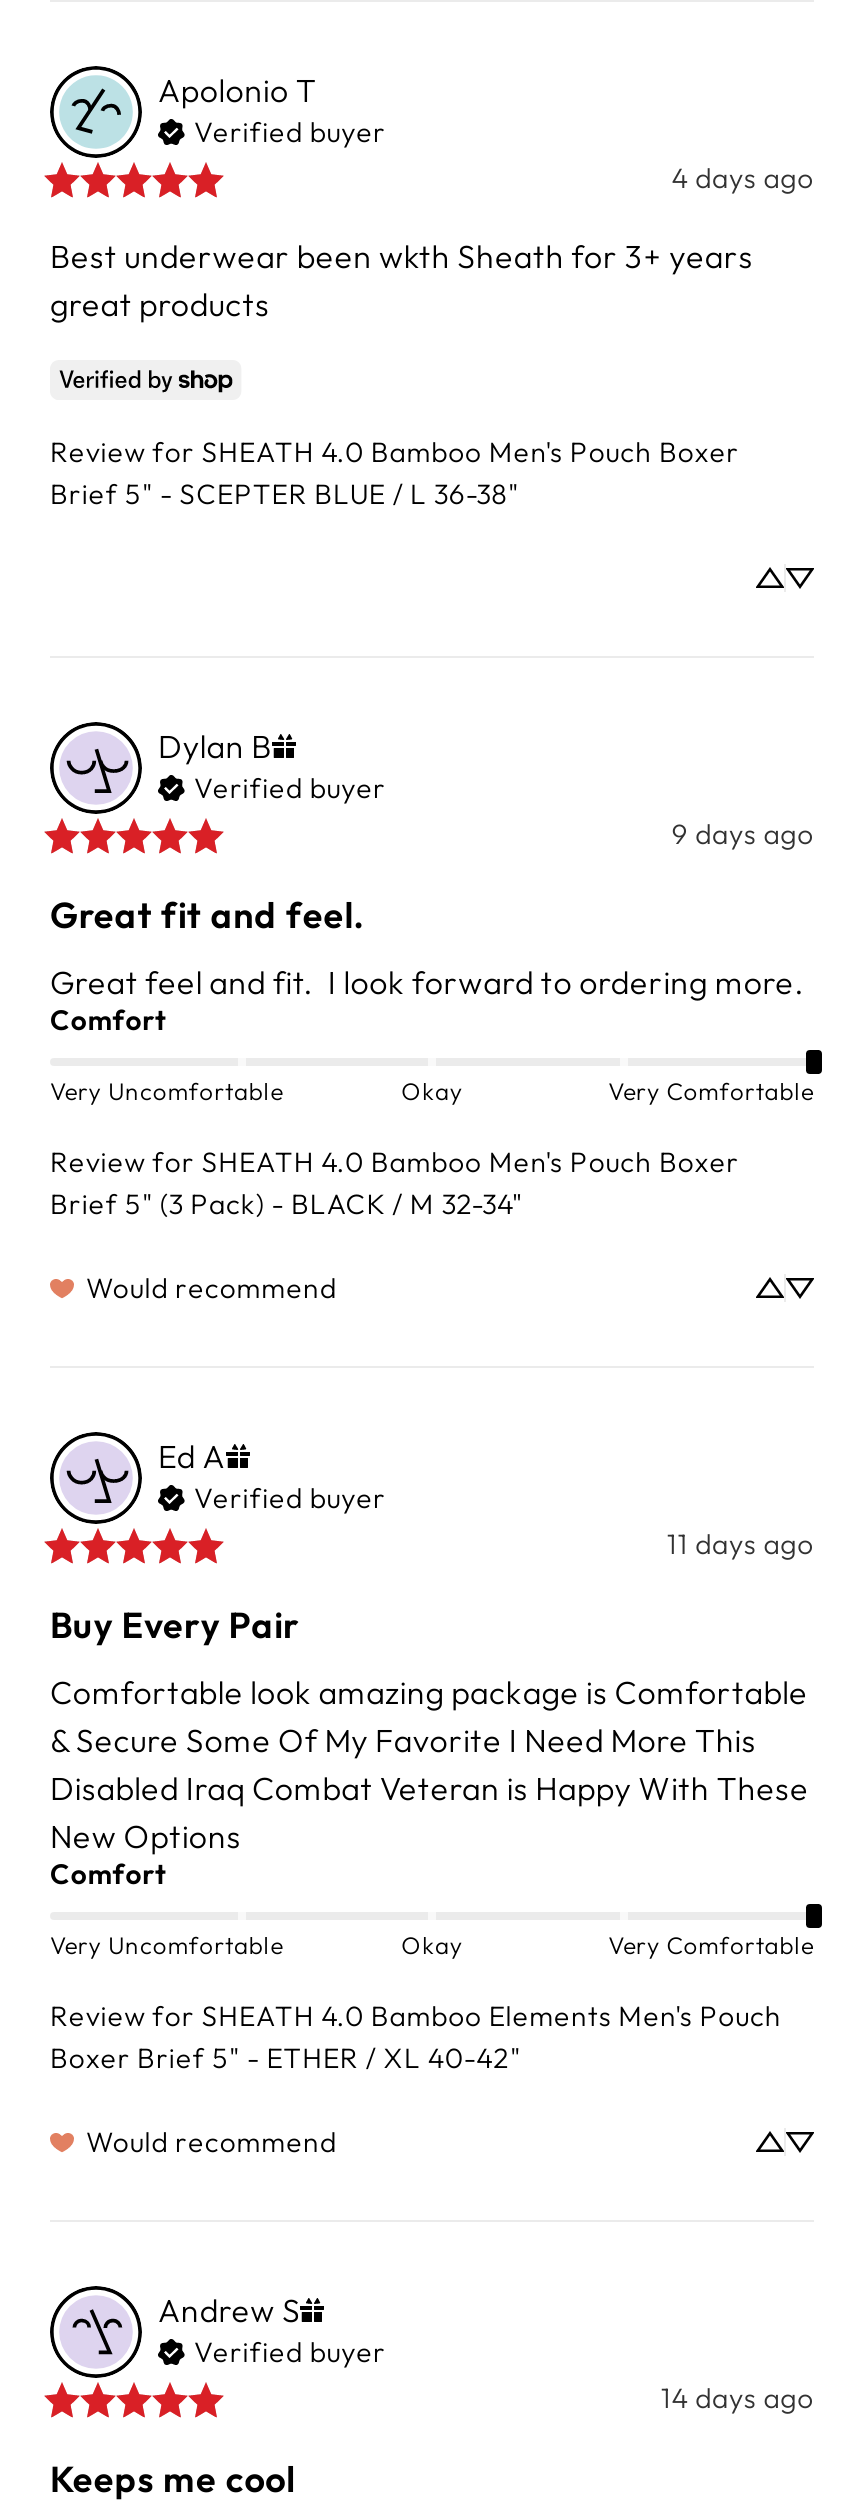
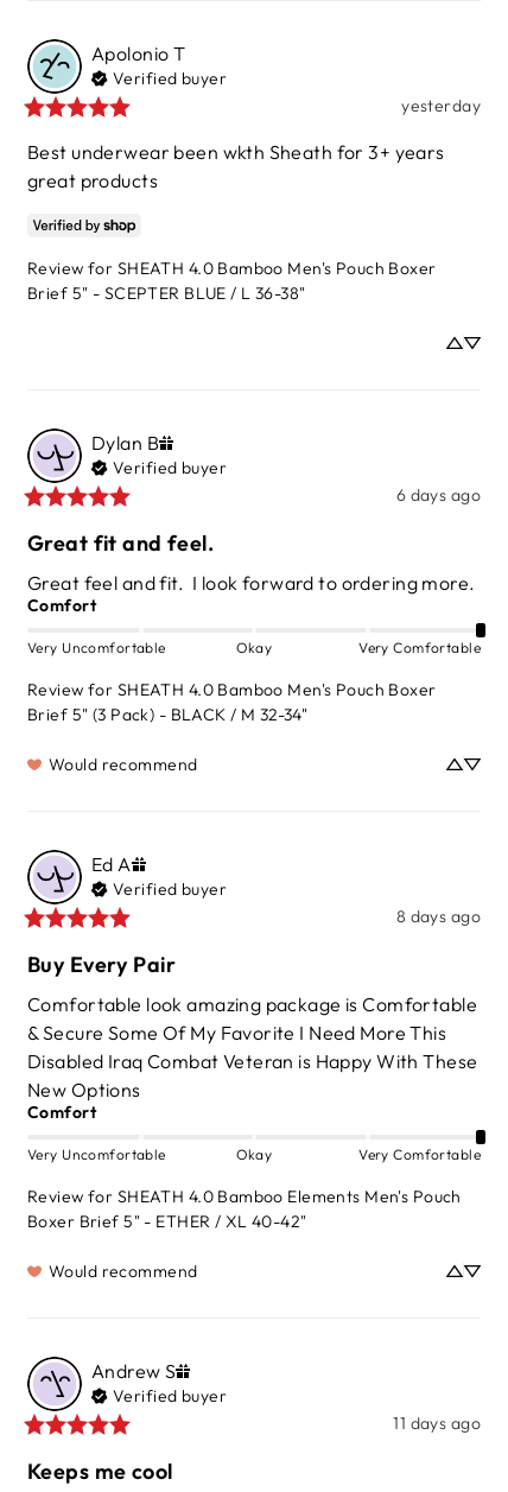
[672,160,814,196] 4 days ago -> [401,95,481,116] yesterday
[672,816,814,852] 9 days ago -> [396,484,481,506] 6 days ago
[667,1526,814,1562] 11 days ago -> [396,906,481,927] 8 days ago
[661,2380,814,2416] 14 days ago -> [393,1413,481,1434] 11 days ago

